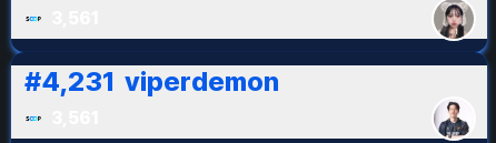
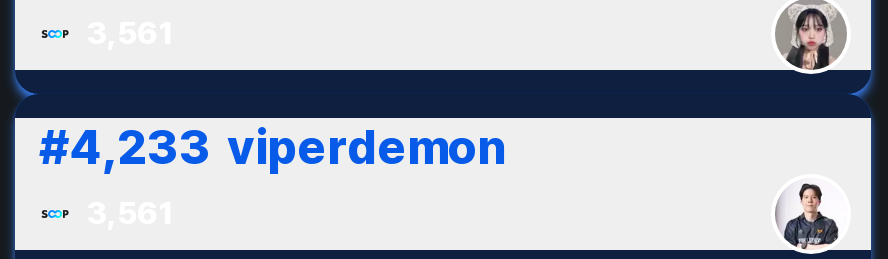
[24,65,279,97] #4,231 viperdemon -> [39,118,505,176] #4,233 viperdemon

